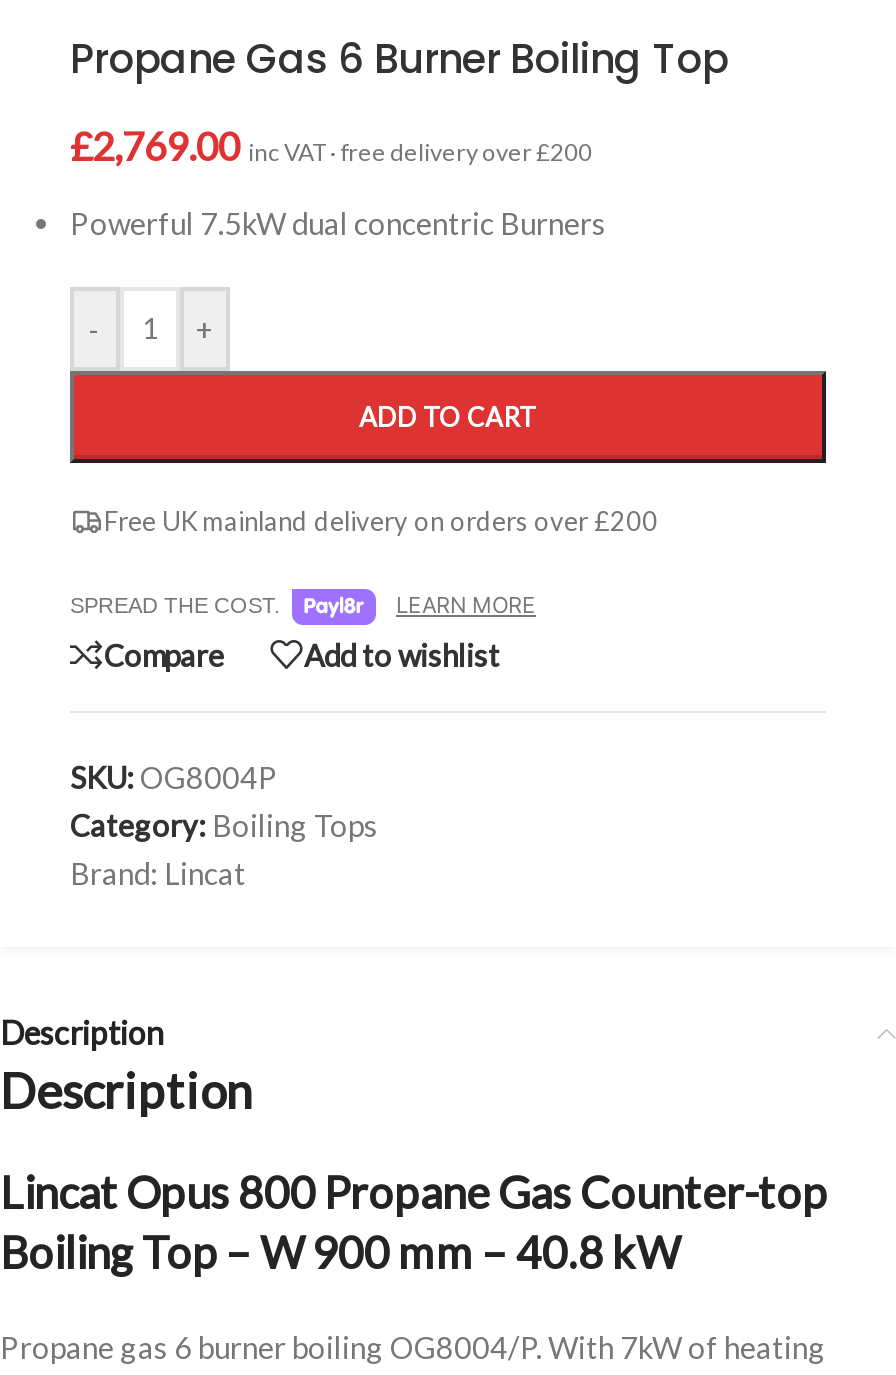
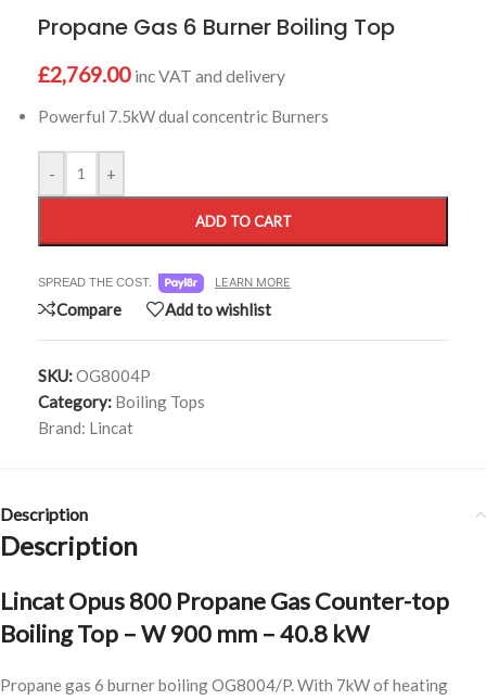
[70,124,592,170] £2,769.00 inc VAT · free delivery over £200 -> [38,62,285,87] £2,769.00 inc VAT and delivery
[104,506,658,538] Free UK mainland delivery on orders over £200 -> none

